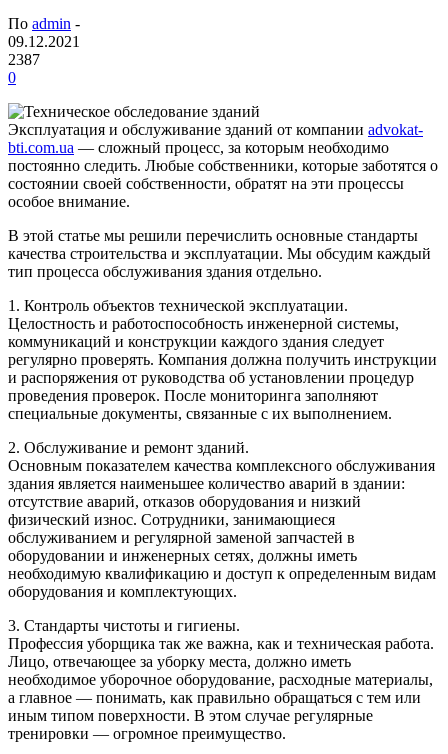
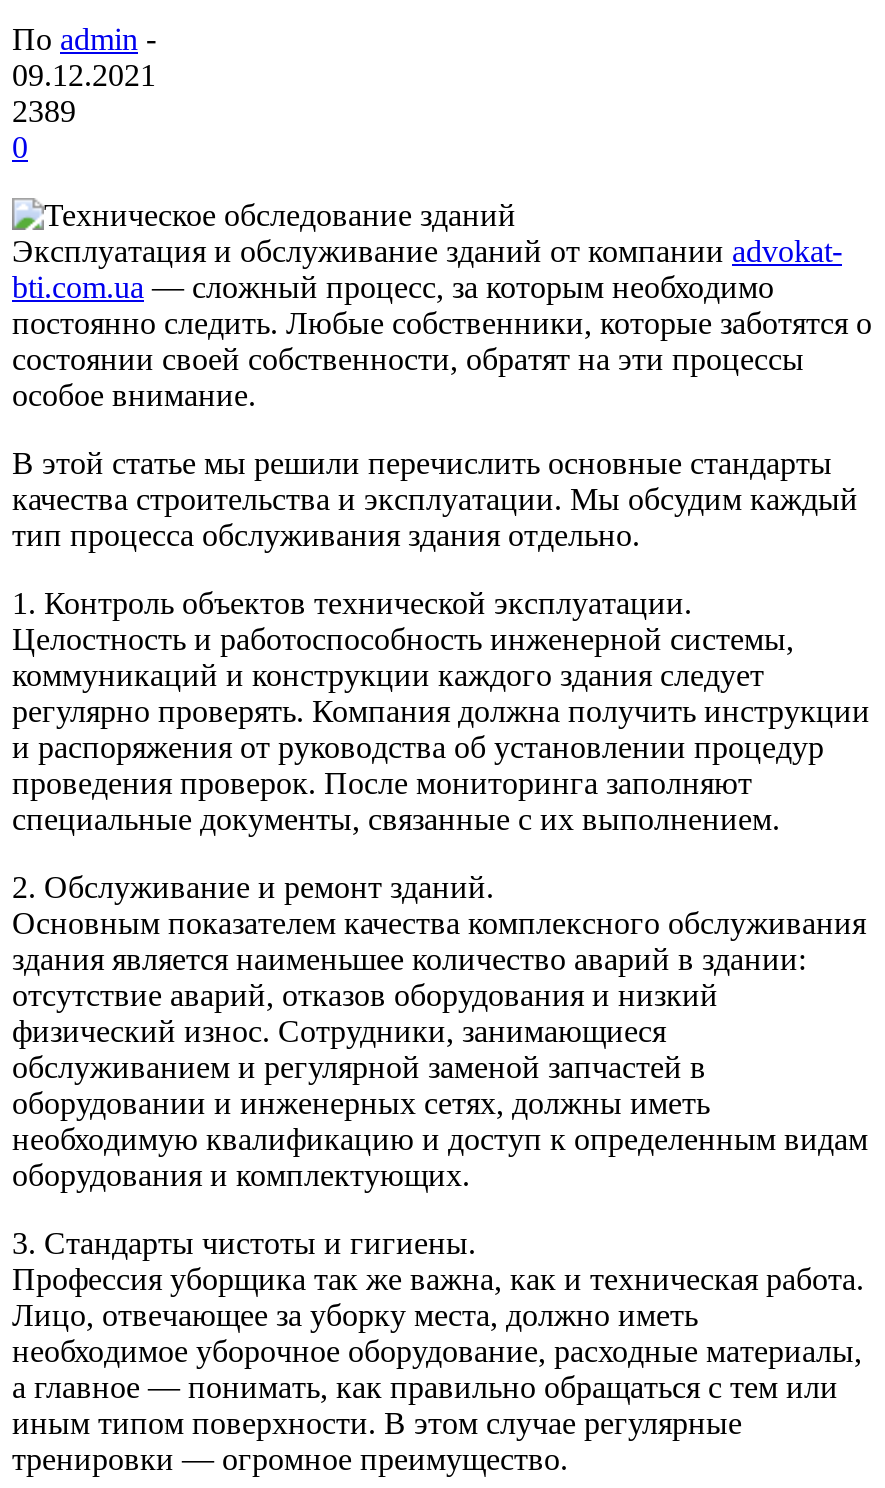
[8,51,40,68] 2387 -> [12,94,76,128] 2389

